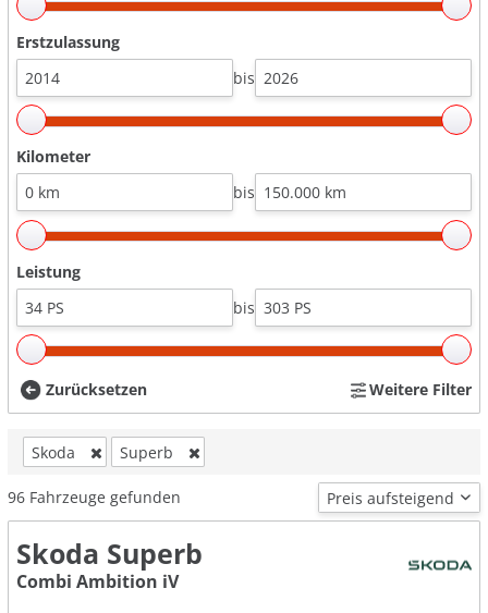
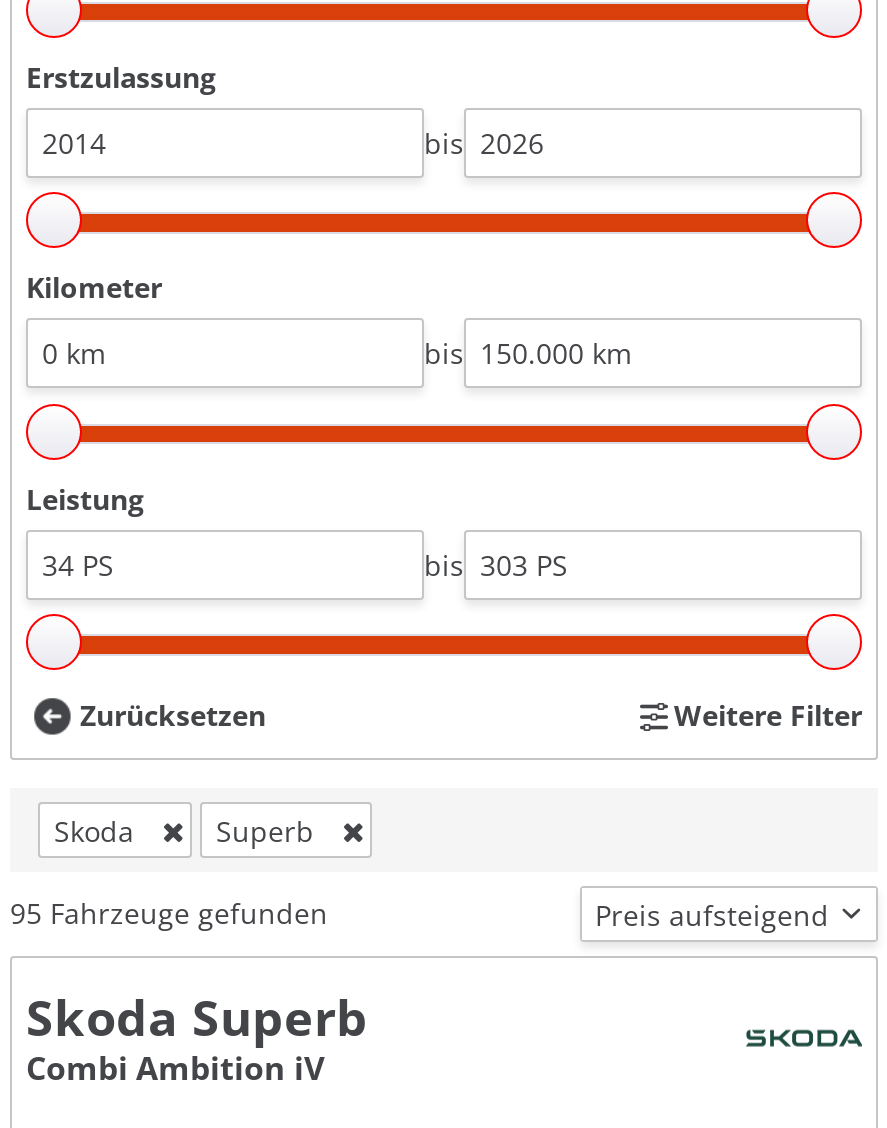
[8,487,181,508] 96 Fahrzeuge gefunden -> [10,895,328,933] 95 Fahrzeuge gefunden

